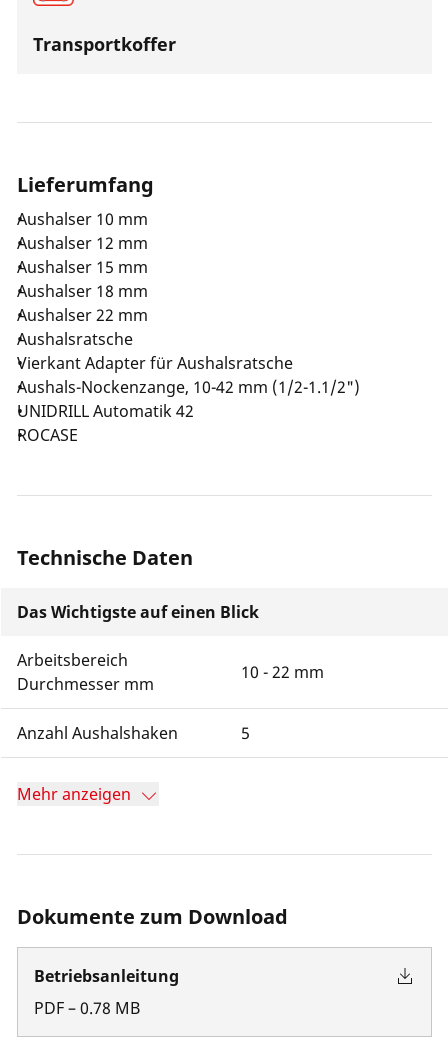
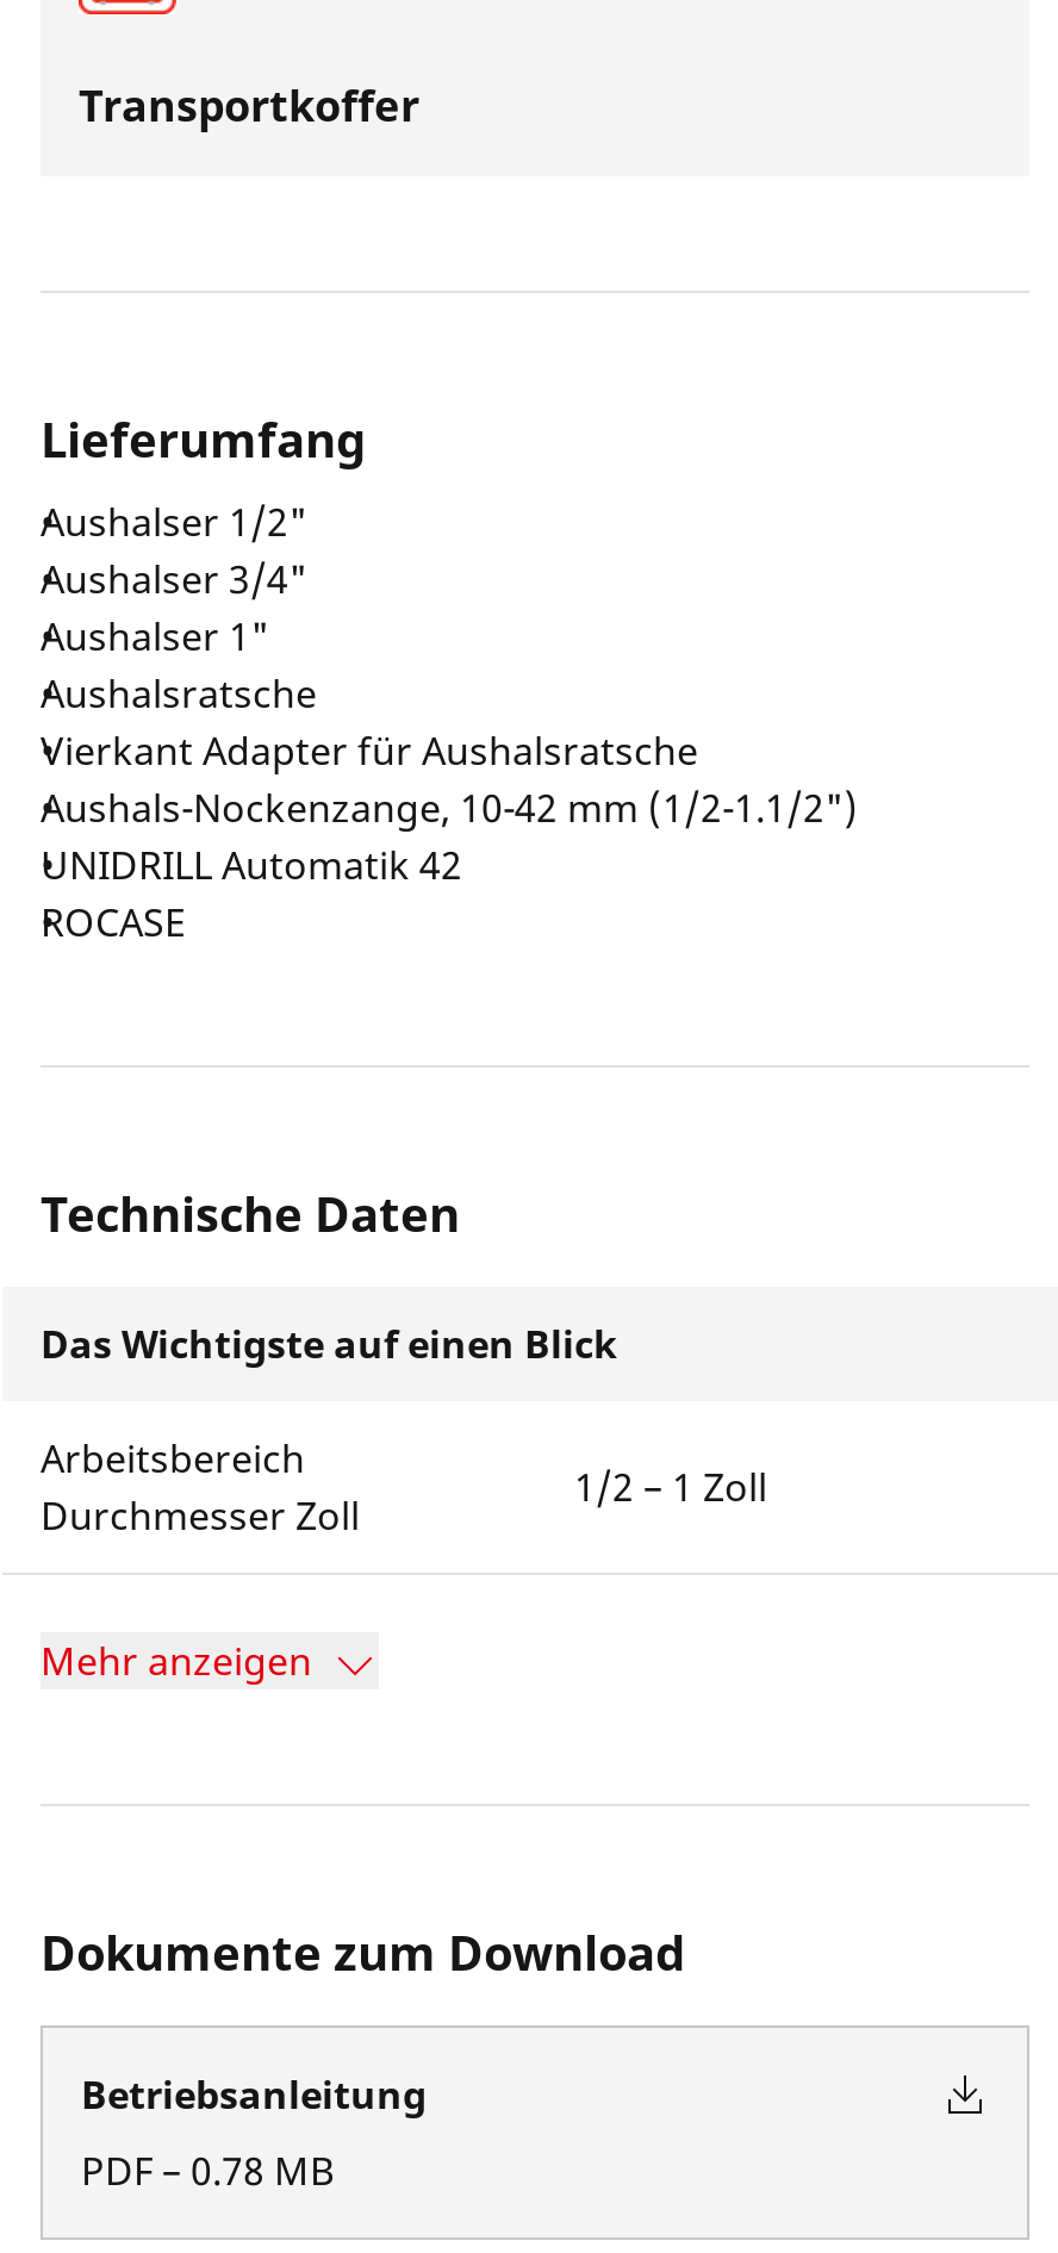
[17,208,148,326] Aushalser 10 mm | Aushalser 12 mm | Aushalser 15 mm | Aushalser 18 mm | Aushalser 22 mm -> [41,496,307,662] Aushalser 1/2" | Aushalser 3/4" | Aushalser 1"
[17,661,324,744] 10 - 22 mm | Anzahl Aushalshaken | 5 -> [574,1461,767,1513] 1/2 – 1 Zoll
[17,673,154,695] Durchmesser mm -> [41,1489,360,1542] Durchmesser Zoll

